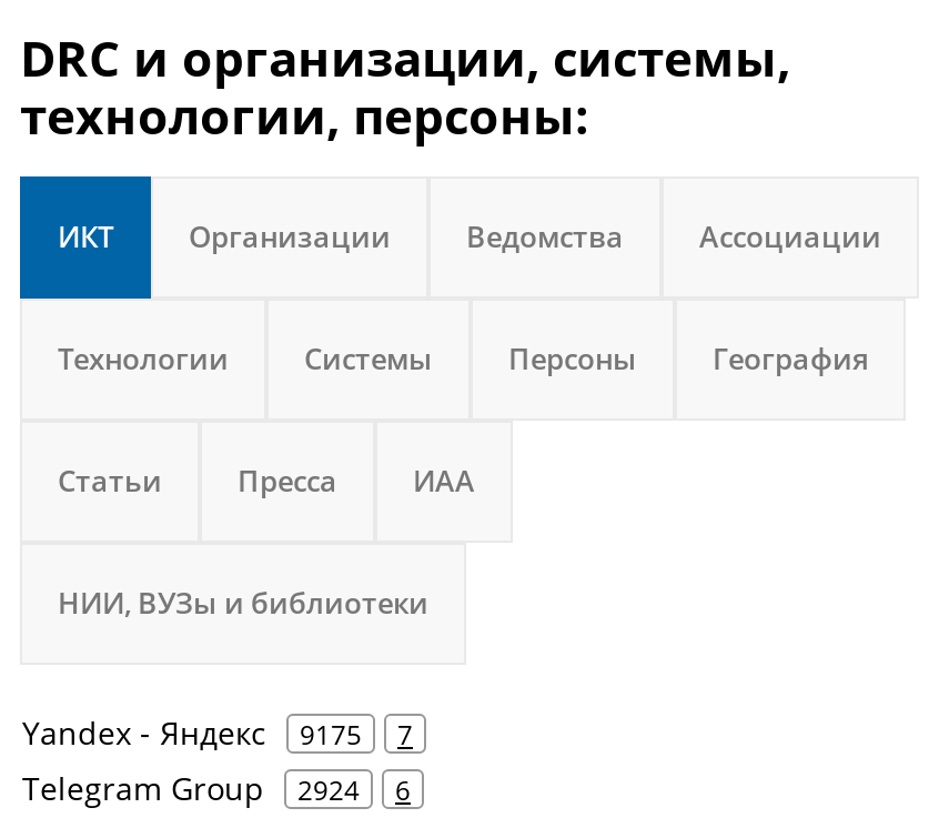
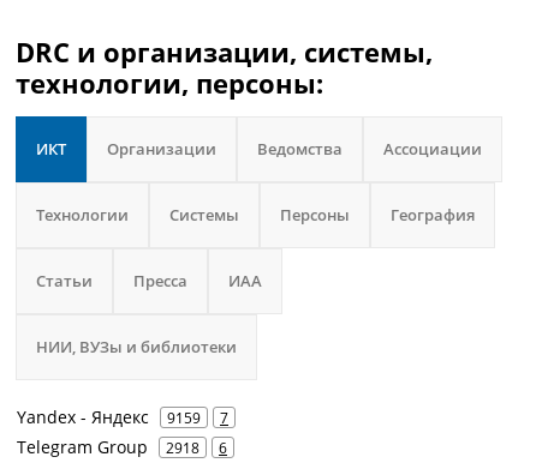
[22,711,413,753] Yandex - Яндекс 9175 7 -> [17,405,228,428] Yandex - Яндекс 9159 7
[22,766,411,808] Telegram Group 2924 6 -> [17,435,227,458] Telegram Group 2918 6

